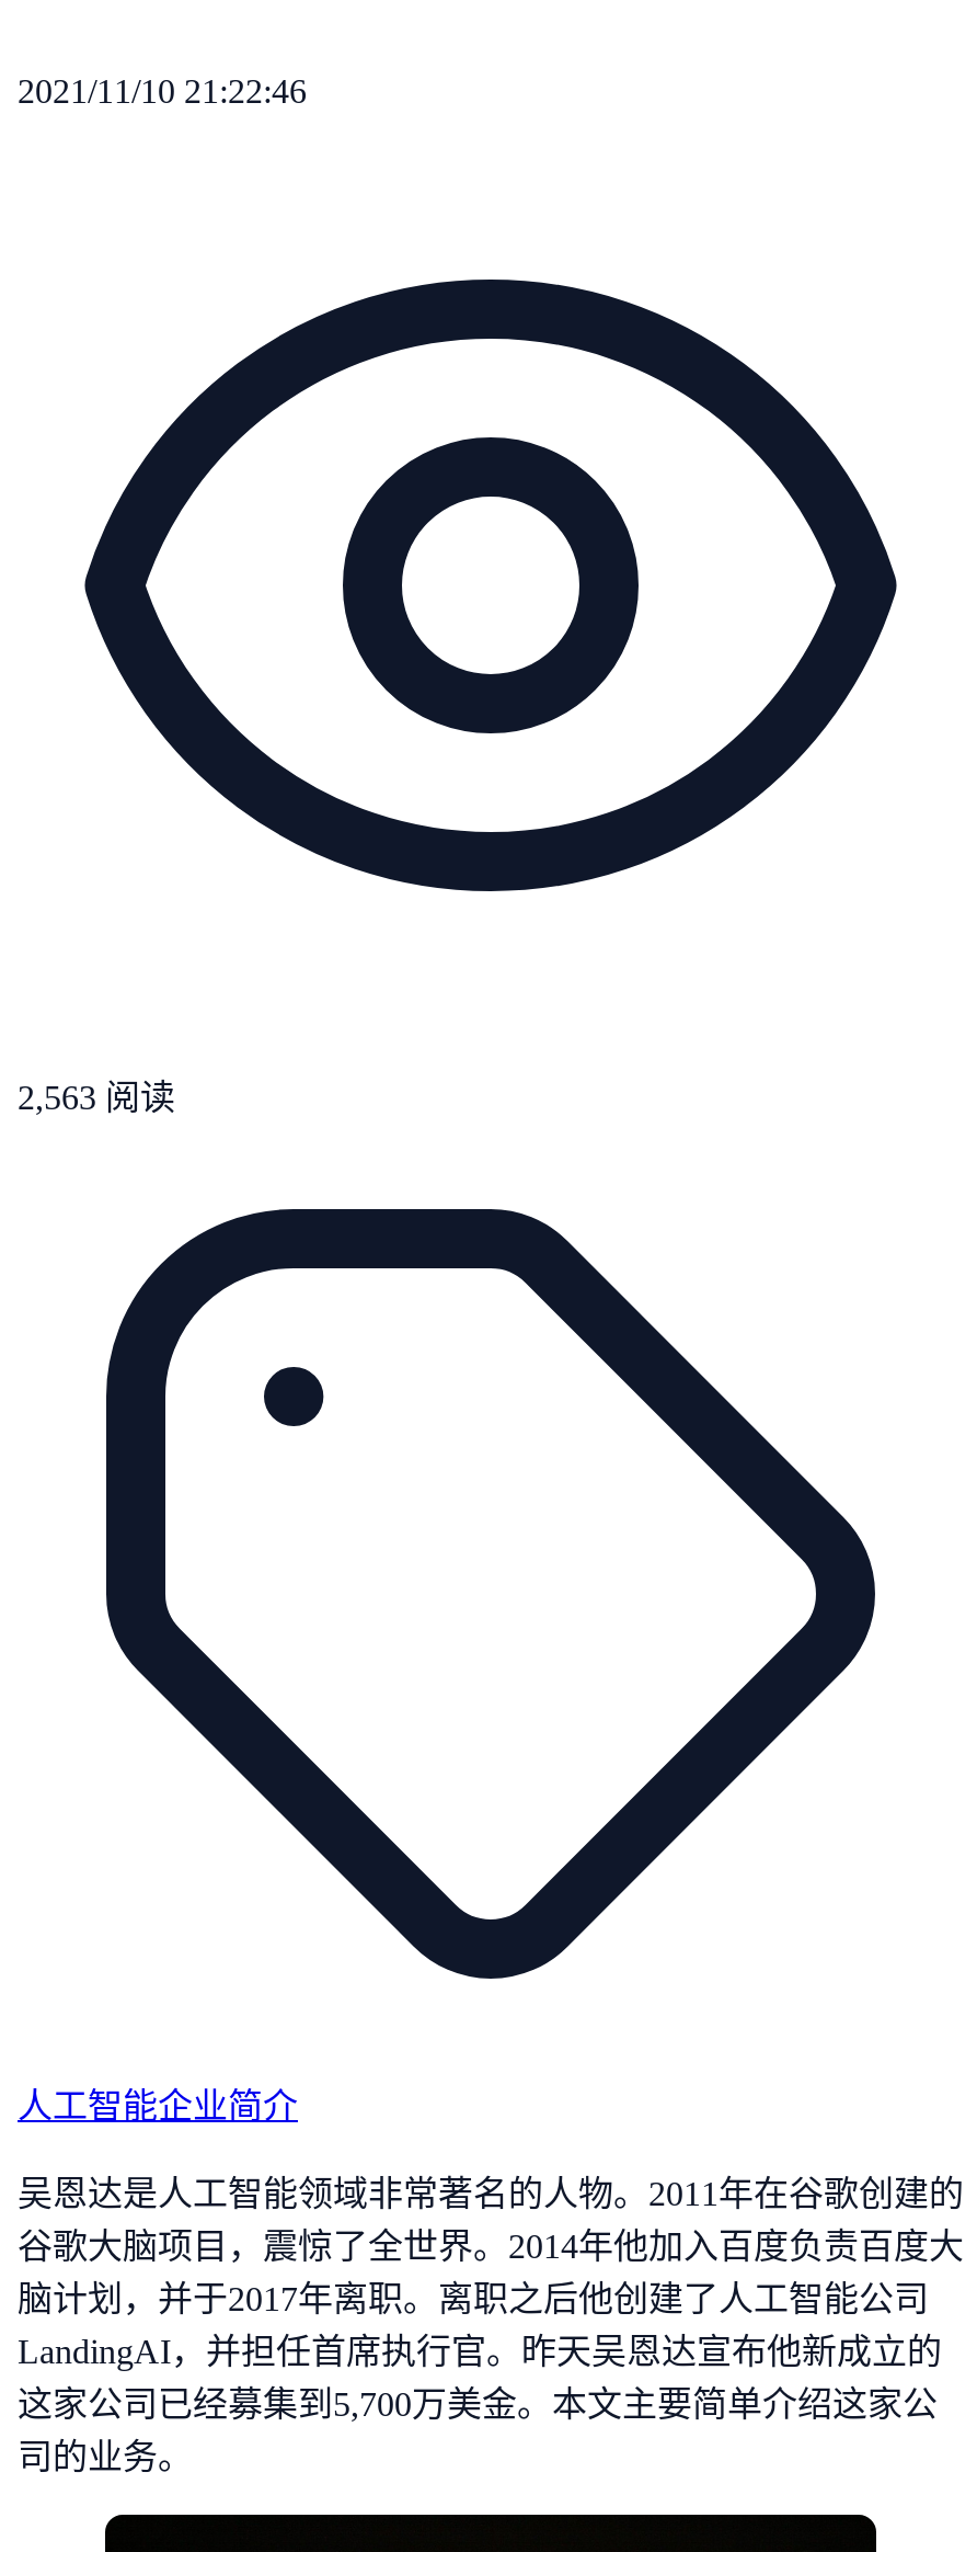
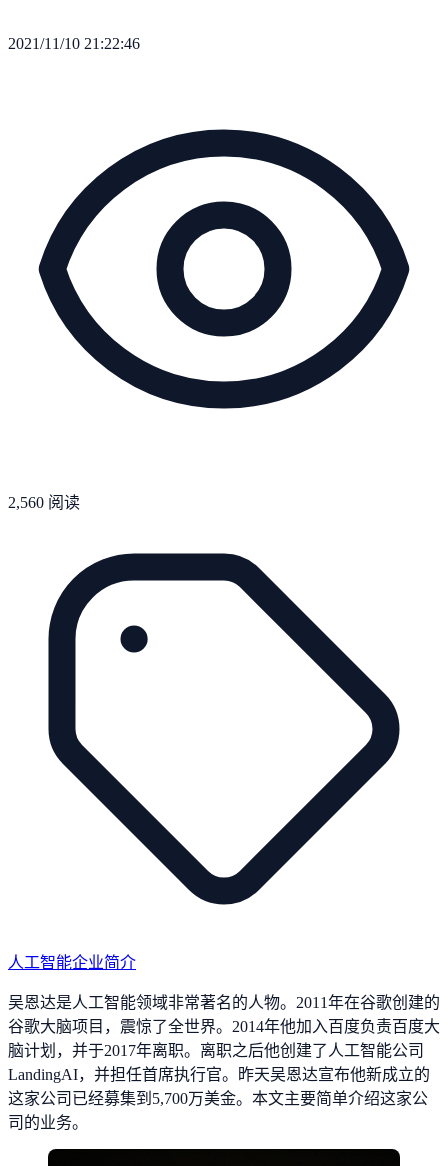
[18,1080,175,1117] 2,563 阅读 -> [8,494,80,511] 2,560 阅读

